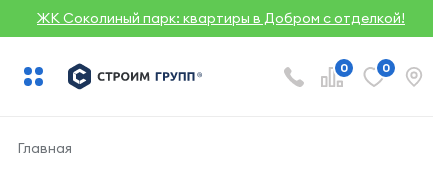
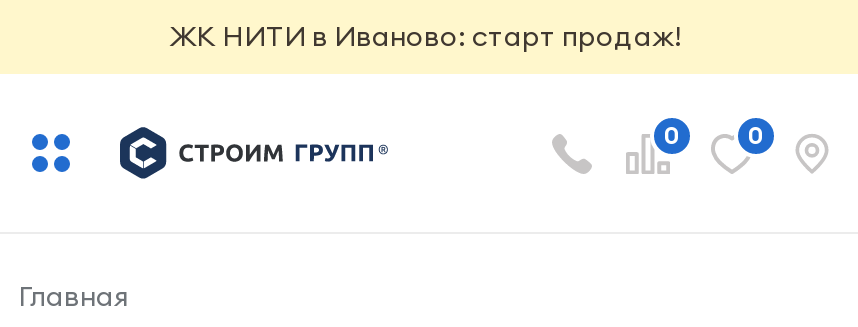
[37,9,405,27] ЖК Соколиный парк: квартиры в Добром с отделкой! -> [170,18,682,54] ЖК НИТИ в Иваново: старт продаж!

